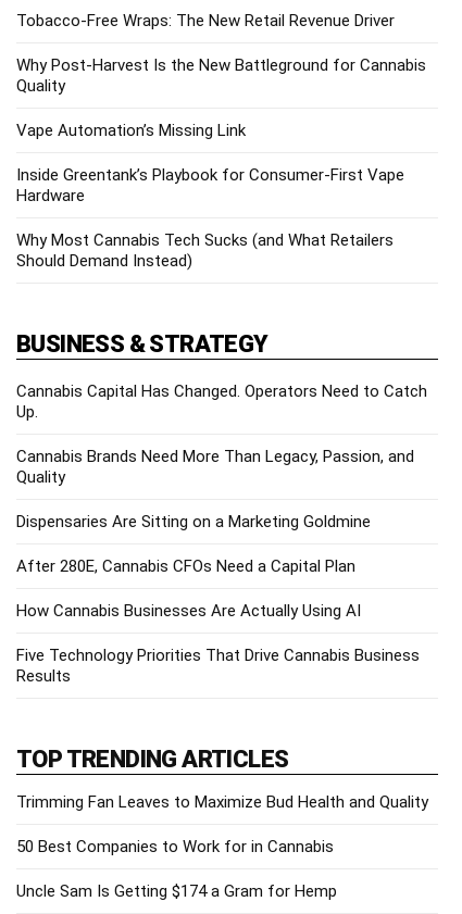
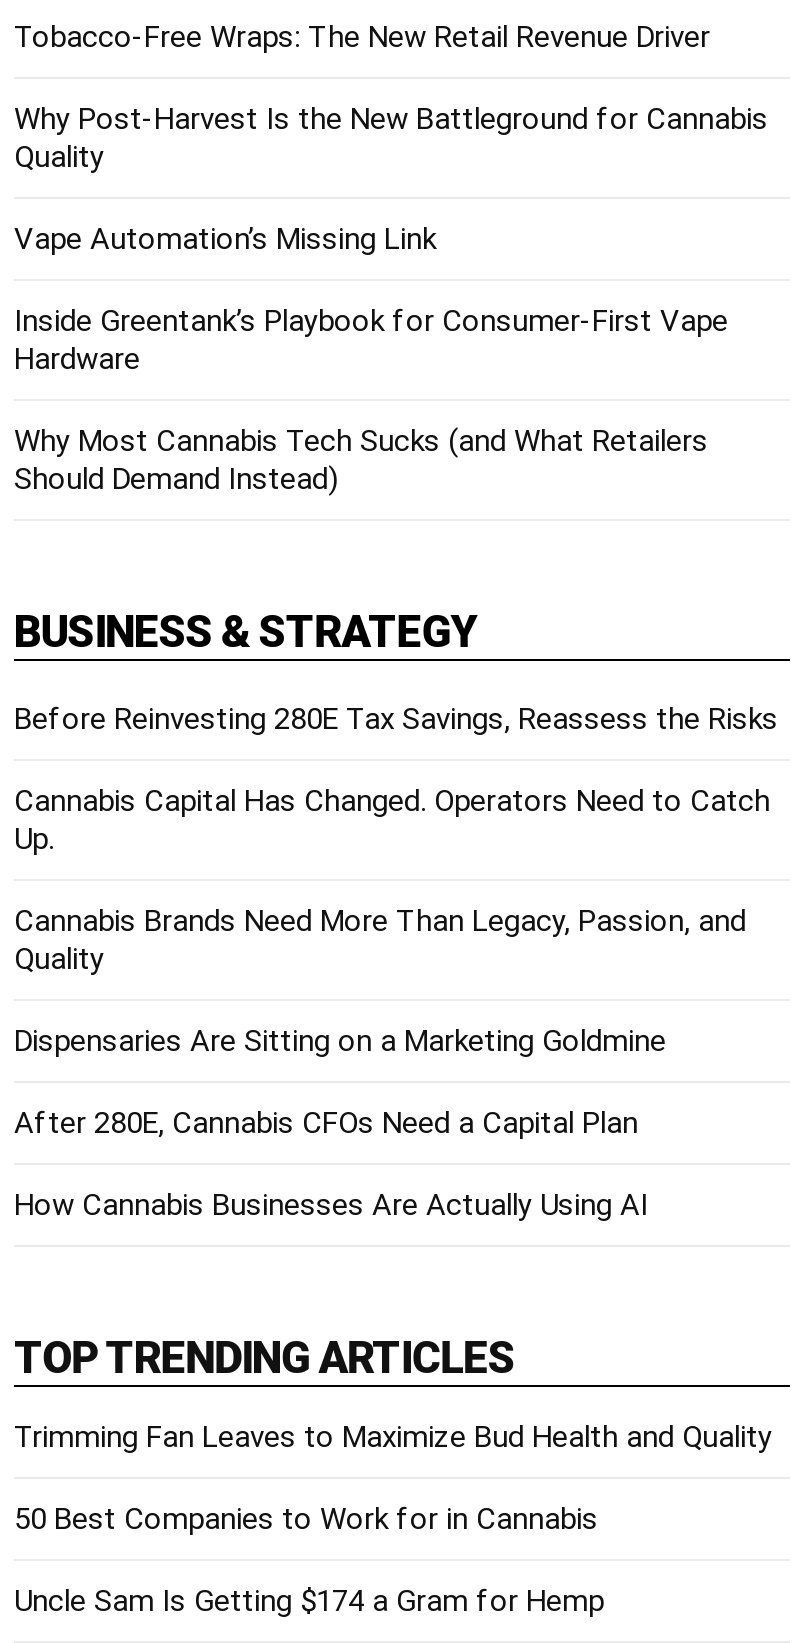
none -> [14,700,778,736] Before Reinvesting 280E Tax Savings, Reassess the Risks
moved [16,381,427,620] -> [14,782,770,1222]: Cannabis Capital Has Changed. Operators Need to Catch | Up. | Cannabis Brands Need More Than Legacy, Passion, and | Quality | Dispensaries Are Sitting on a Marketing Goldmine | After 280E, Cannabis CFOs Need a Capital Plan | How Cannabis Businesses Are Actually Using AI
[16,645,420,685] Five Technology Priorities That Drive Cannabis Business | Results -> none

